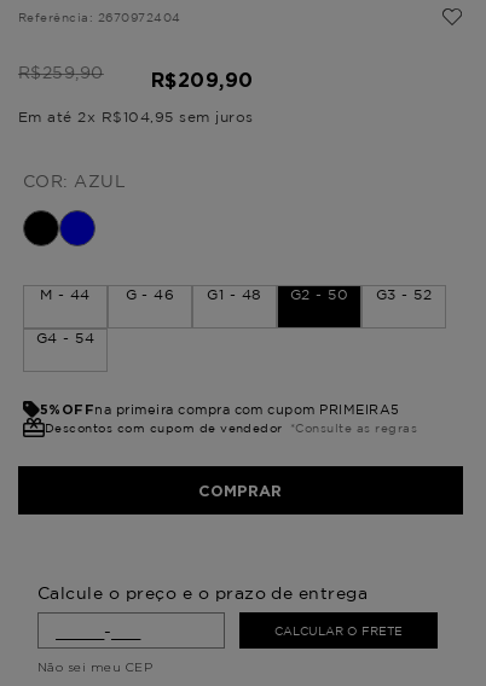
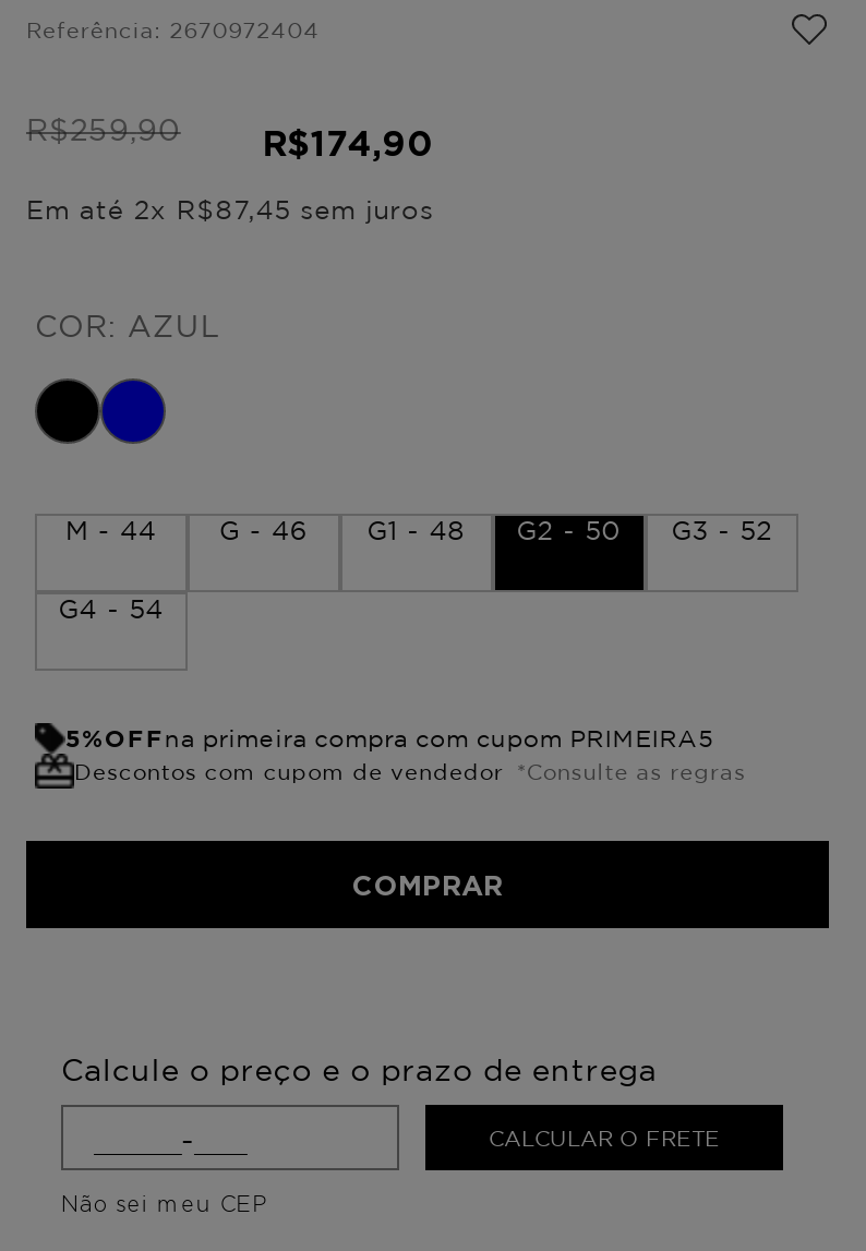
[151,69,253,91] R$209,90 -> [262,124,434,164] R$174,90
[18,109,253,125] Em até 2x R$104,95 sem juros -> [26,196,434,225] Em até 2x R$87,45 sem juros

